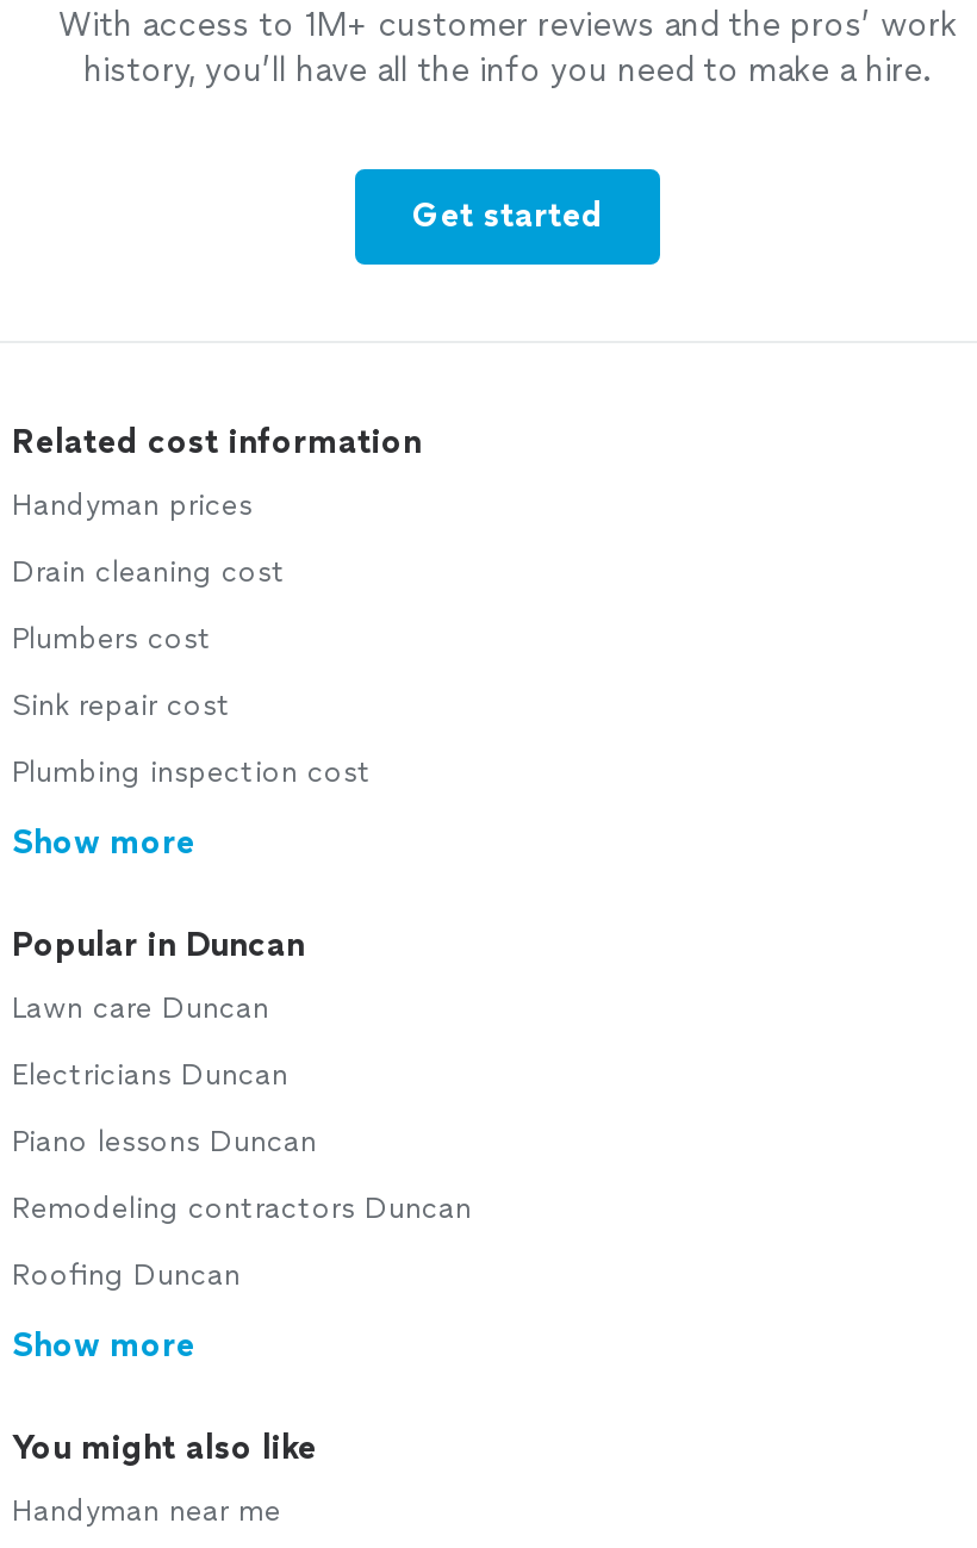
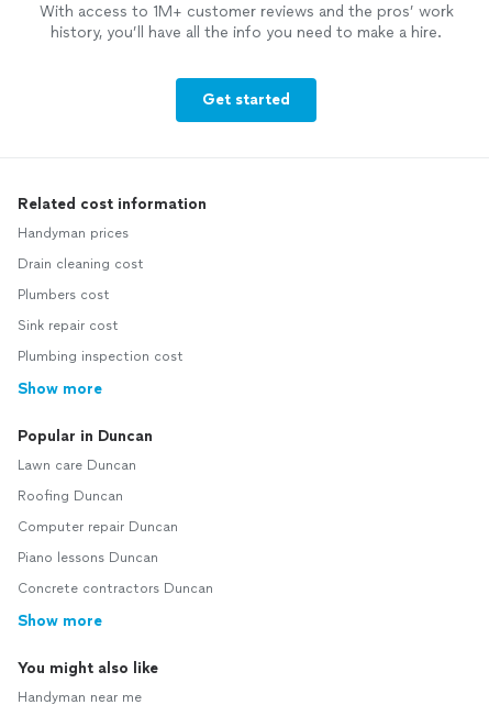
[12,1058,472,1225] Electricians Duncan | Remodeling contractors Duncan -> none
moved [12,1125,317,1158] -> [18,550,158,565]: Piano lessons Duncan
moved [12,1258,241,1292] -> [18,488,123,504]: Roofing Duncan
none -> [18,519,213,596] Computer repair Duncan | Concrete contractors Duncan

